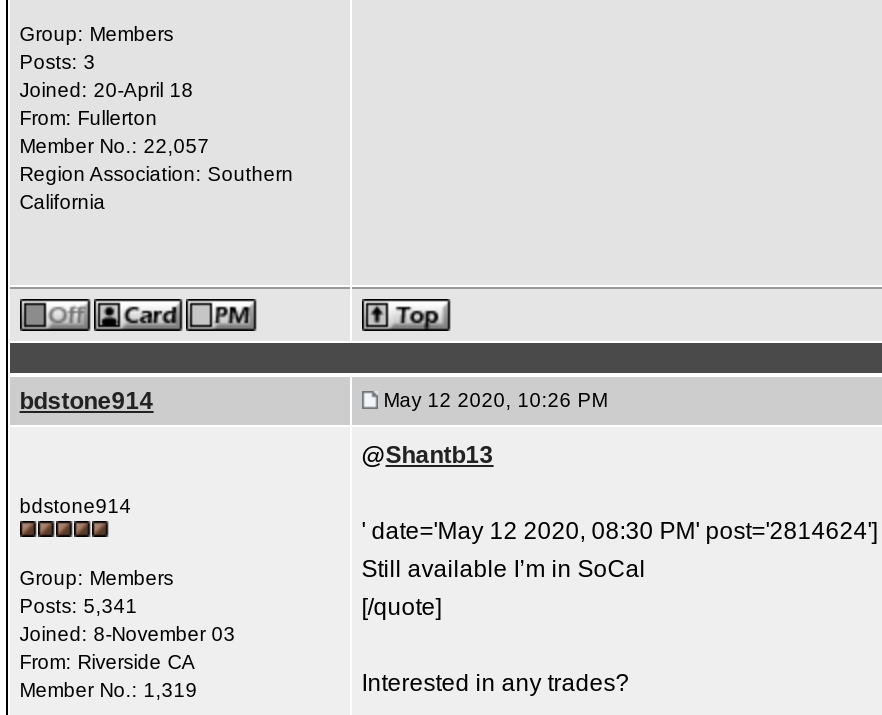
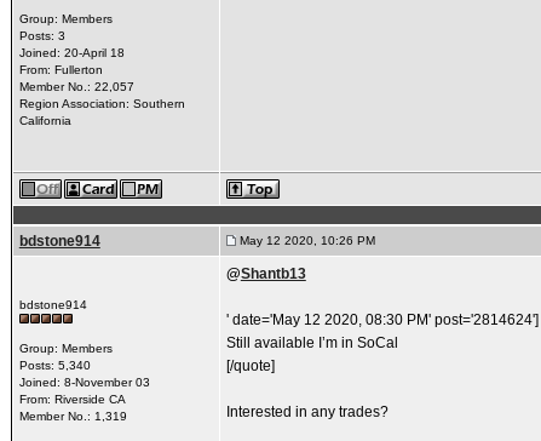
[20,595,138,617] Posts: 5,341 -> [19,359,91,372] Posts: 5,340

